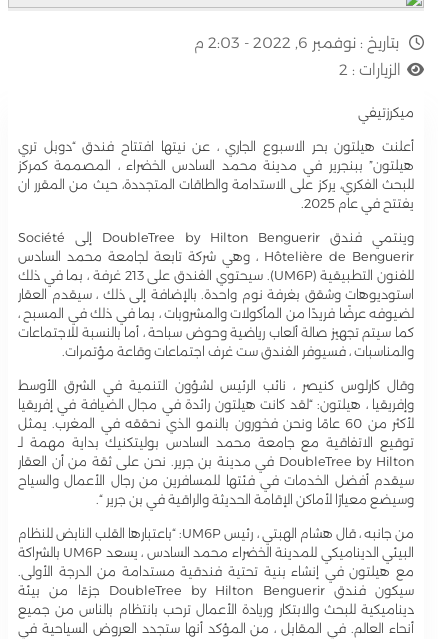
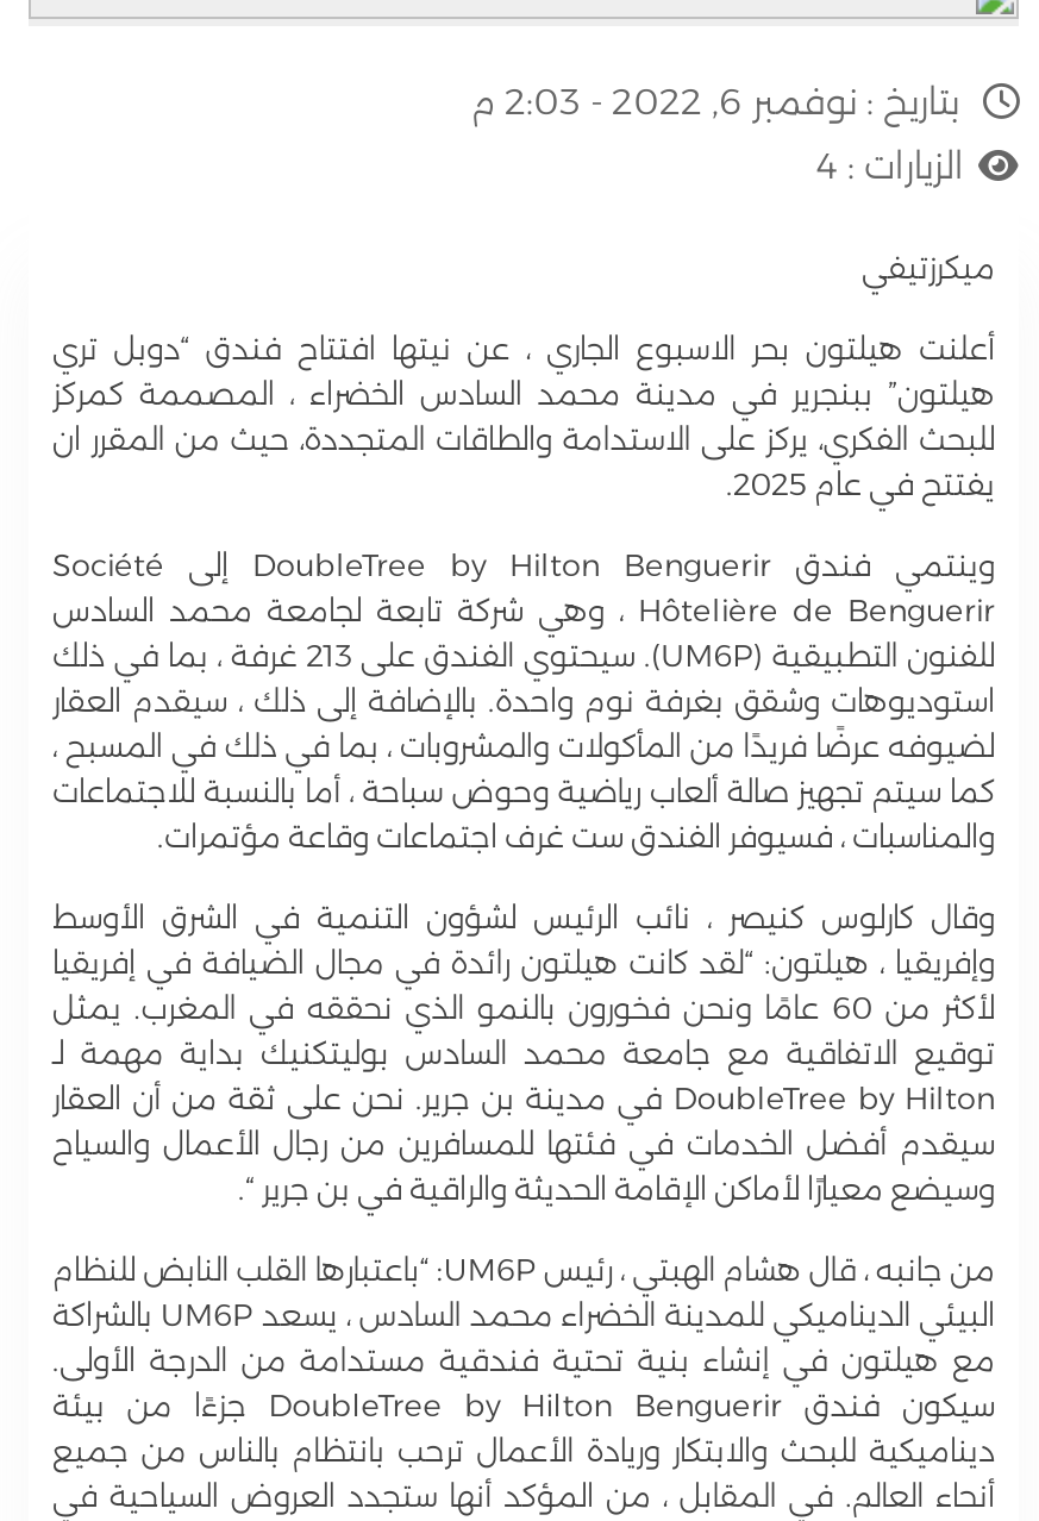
[339,60,401,79] الزيارات : 2 -> [816,143,964,188] الزيارات : 4

